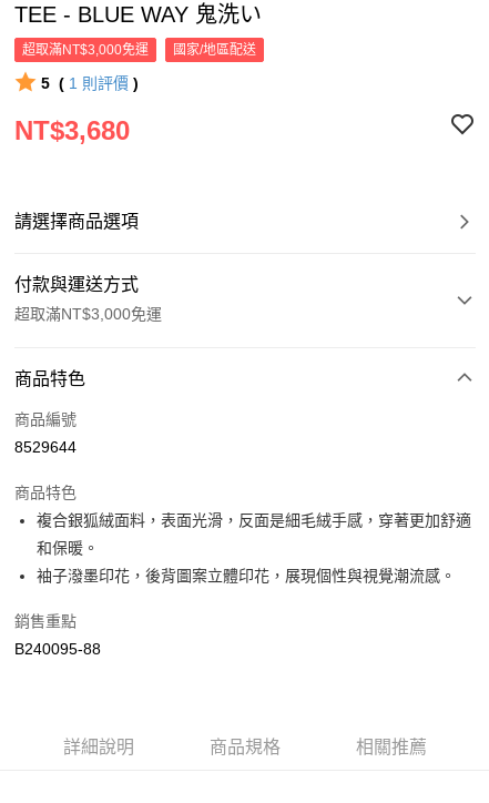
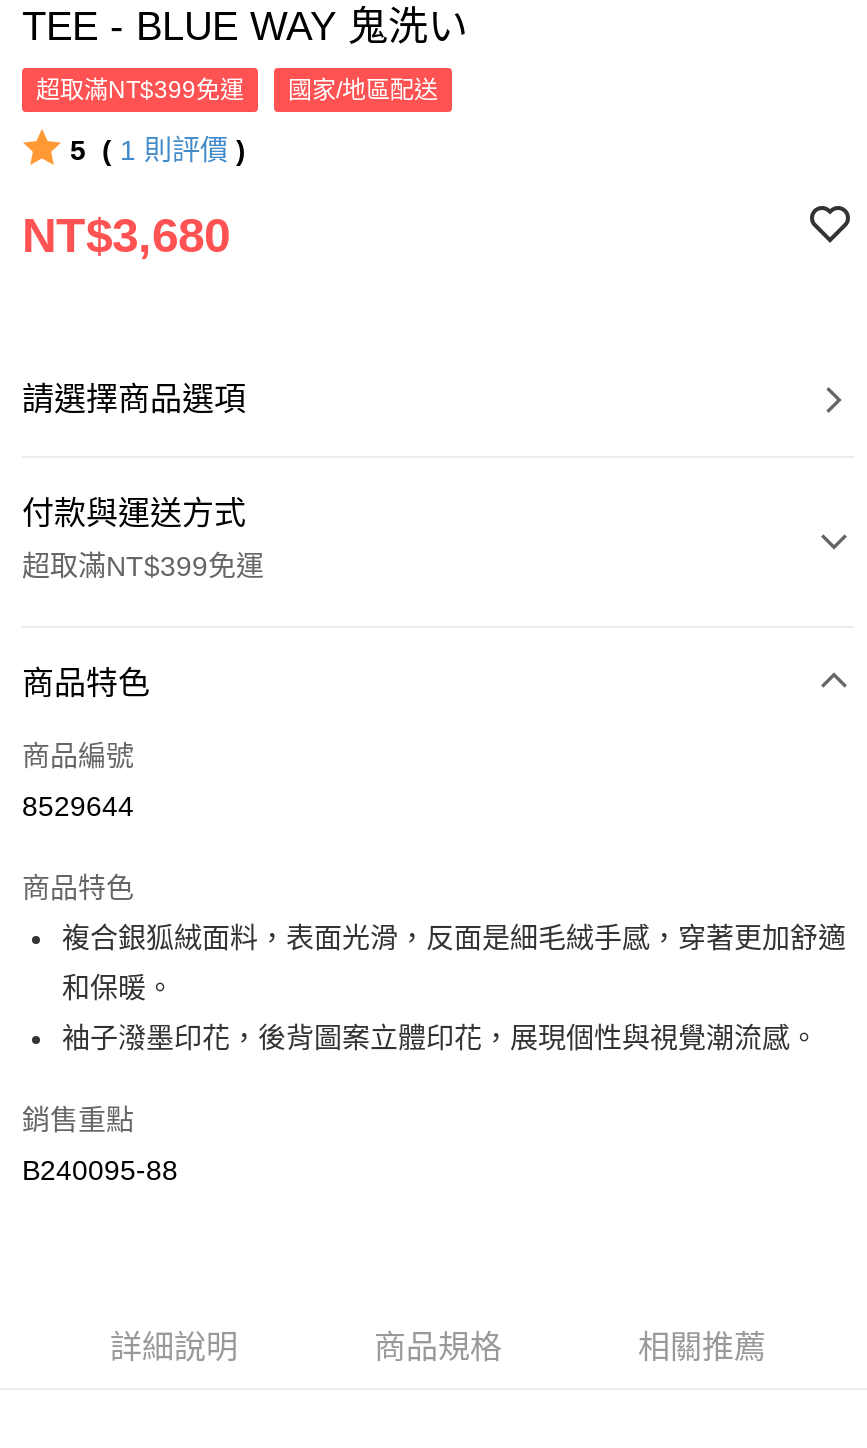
[22,42,149,58] 超取滿NT$3,000免運 -> [36,76,244,104] 超取滿NT$399免運
[14,305,162,323] 超取滿NT$3,000免運 -> [22,550,264,582] 超取滿NT$399免運

